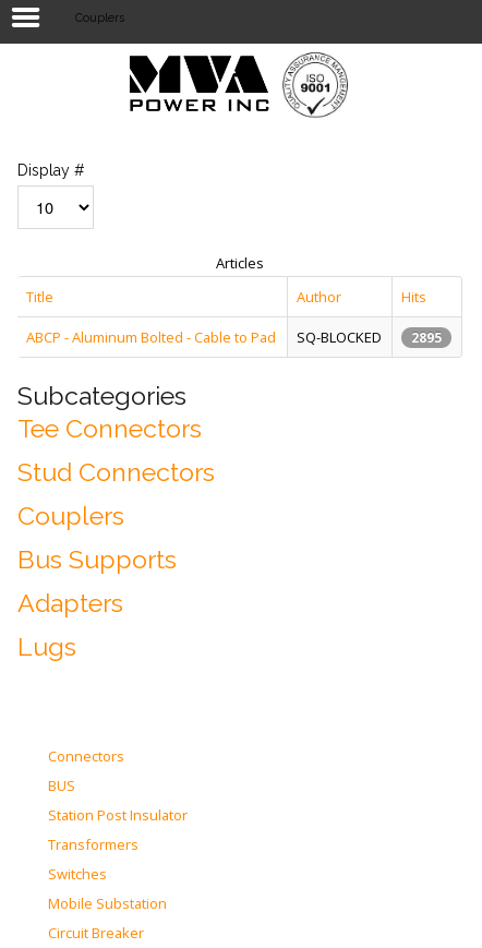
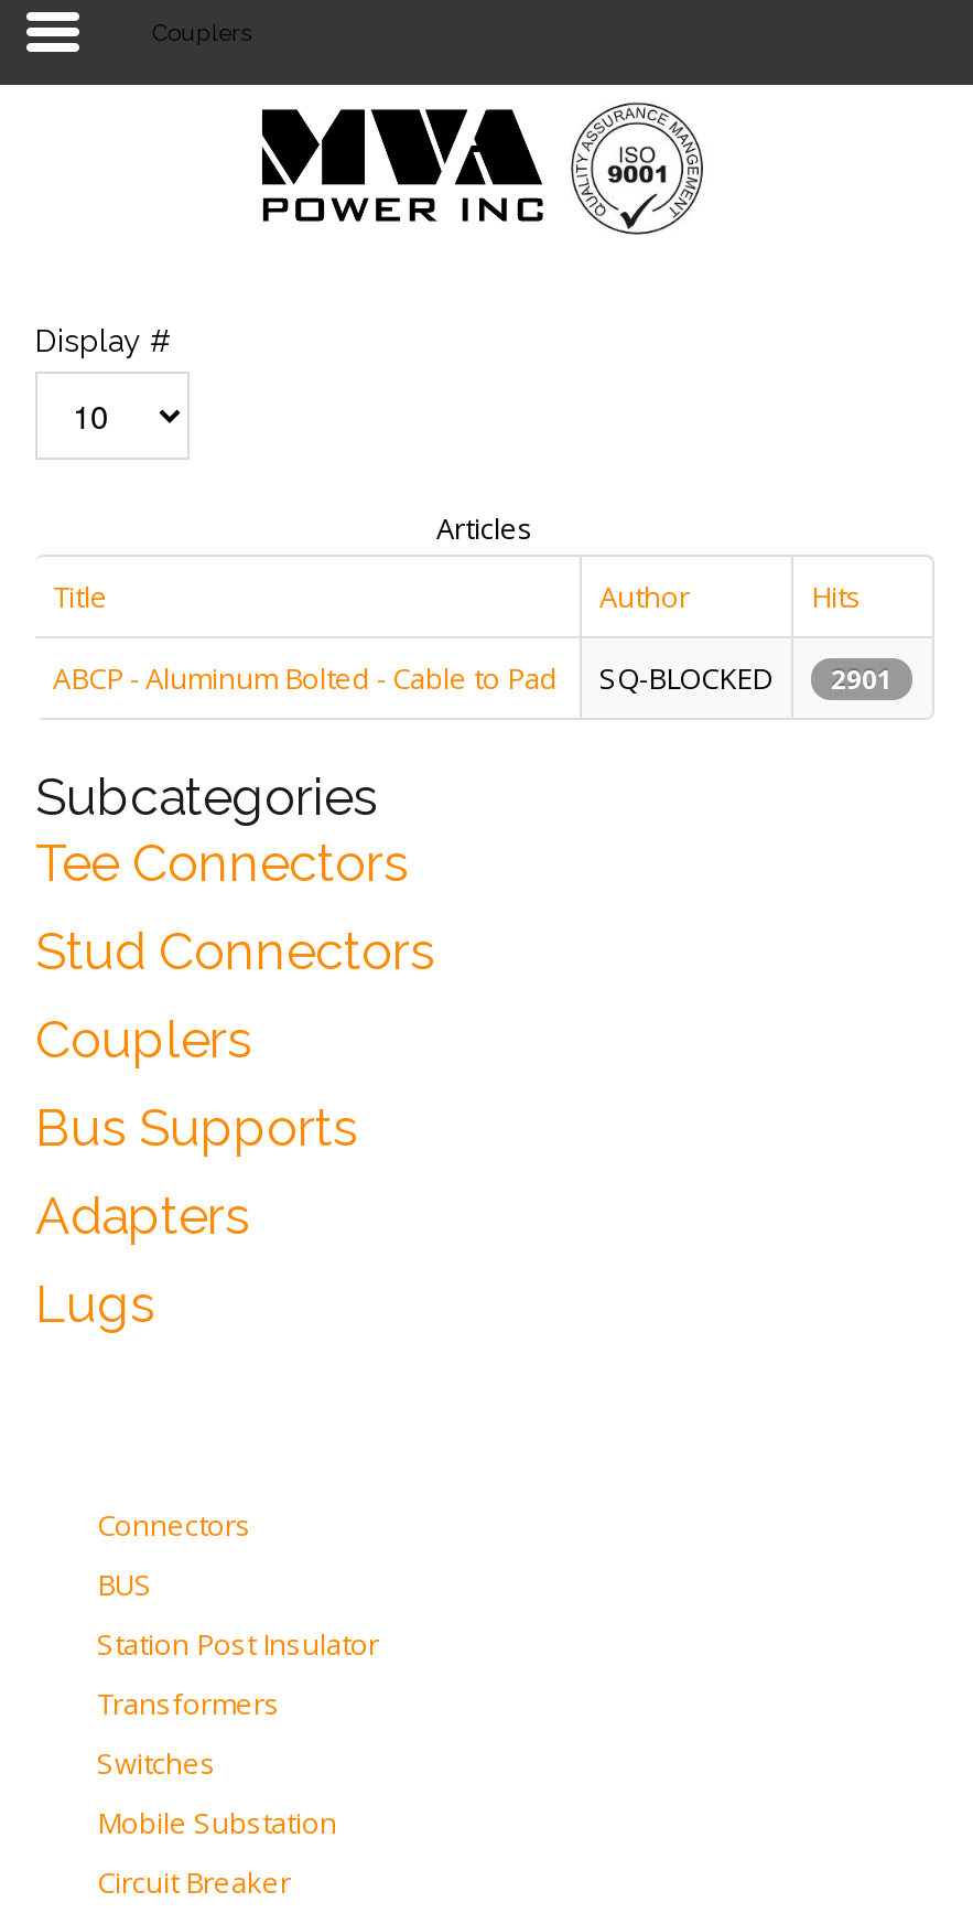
[411,328,442,346] 2895 -> [831,660,893,696] 2901

